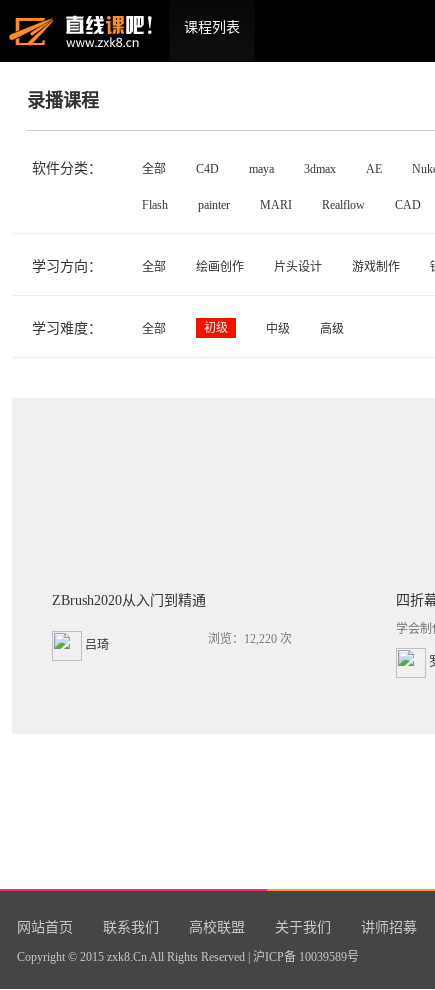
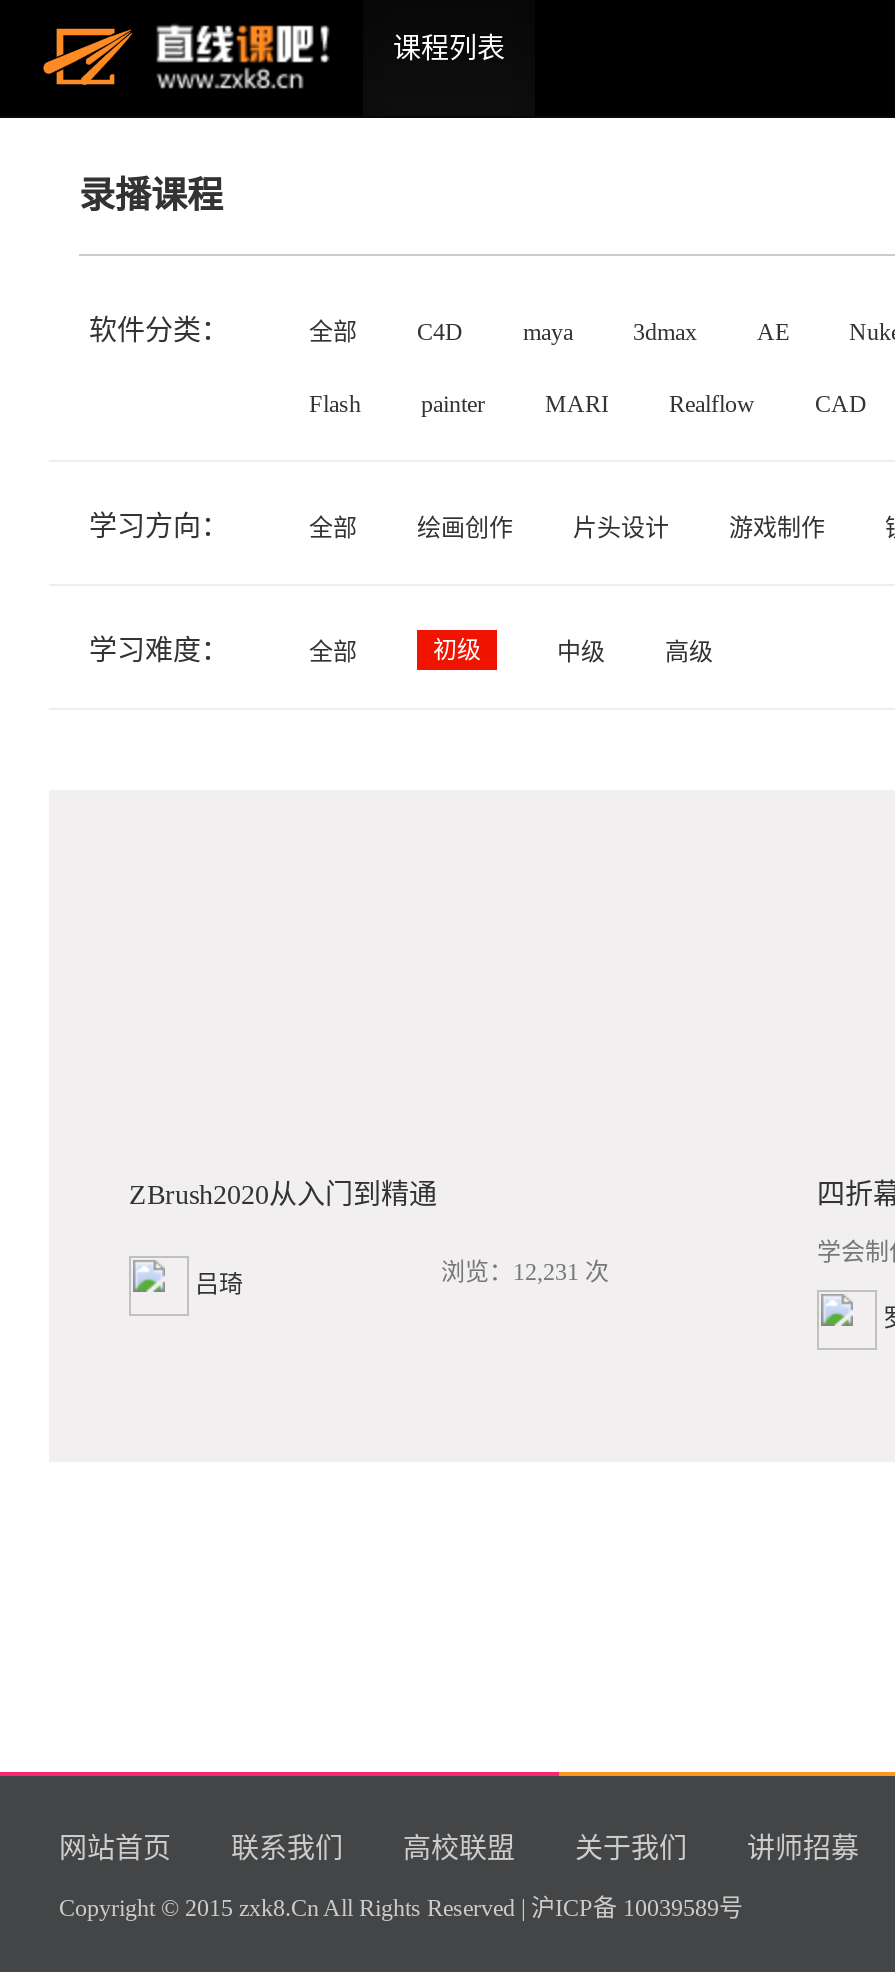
[208,632,292,646] 浏览：12,220 次 -> [441,1258,609,1286] 浏览：12,231 次

